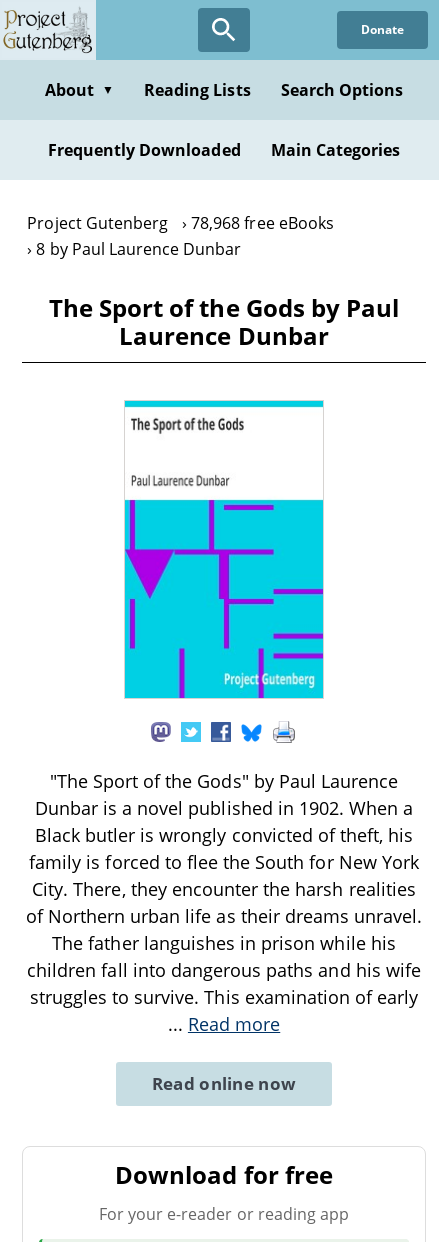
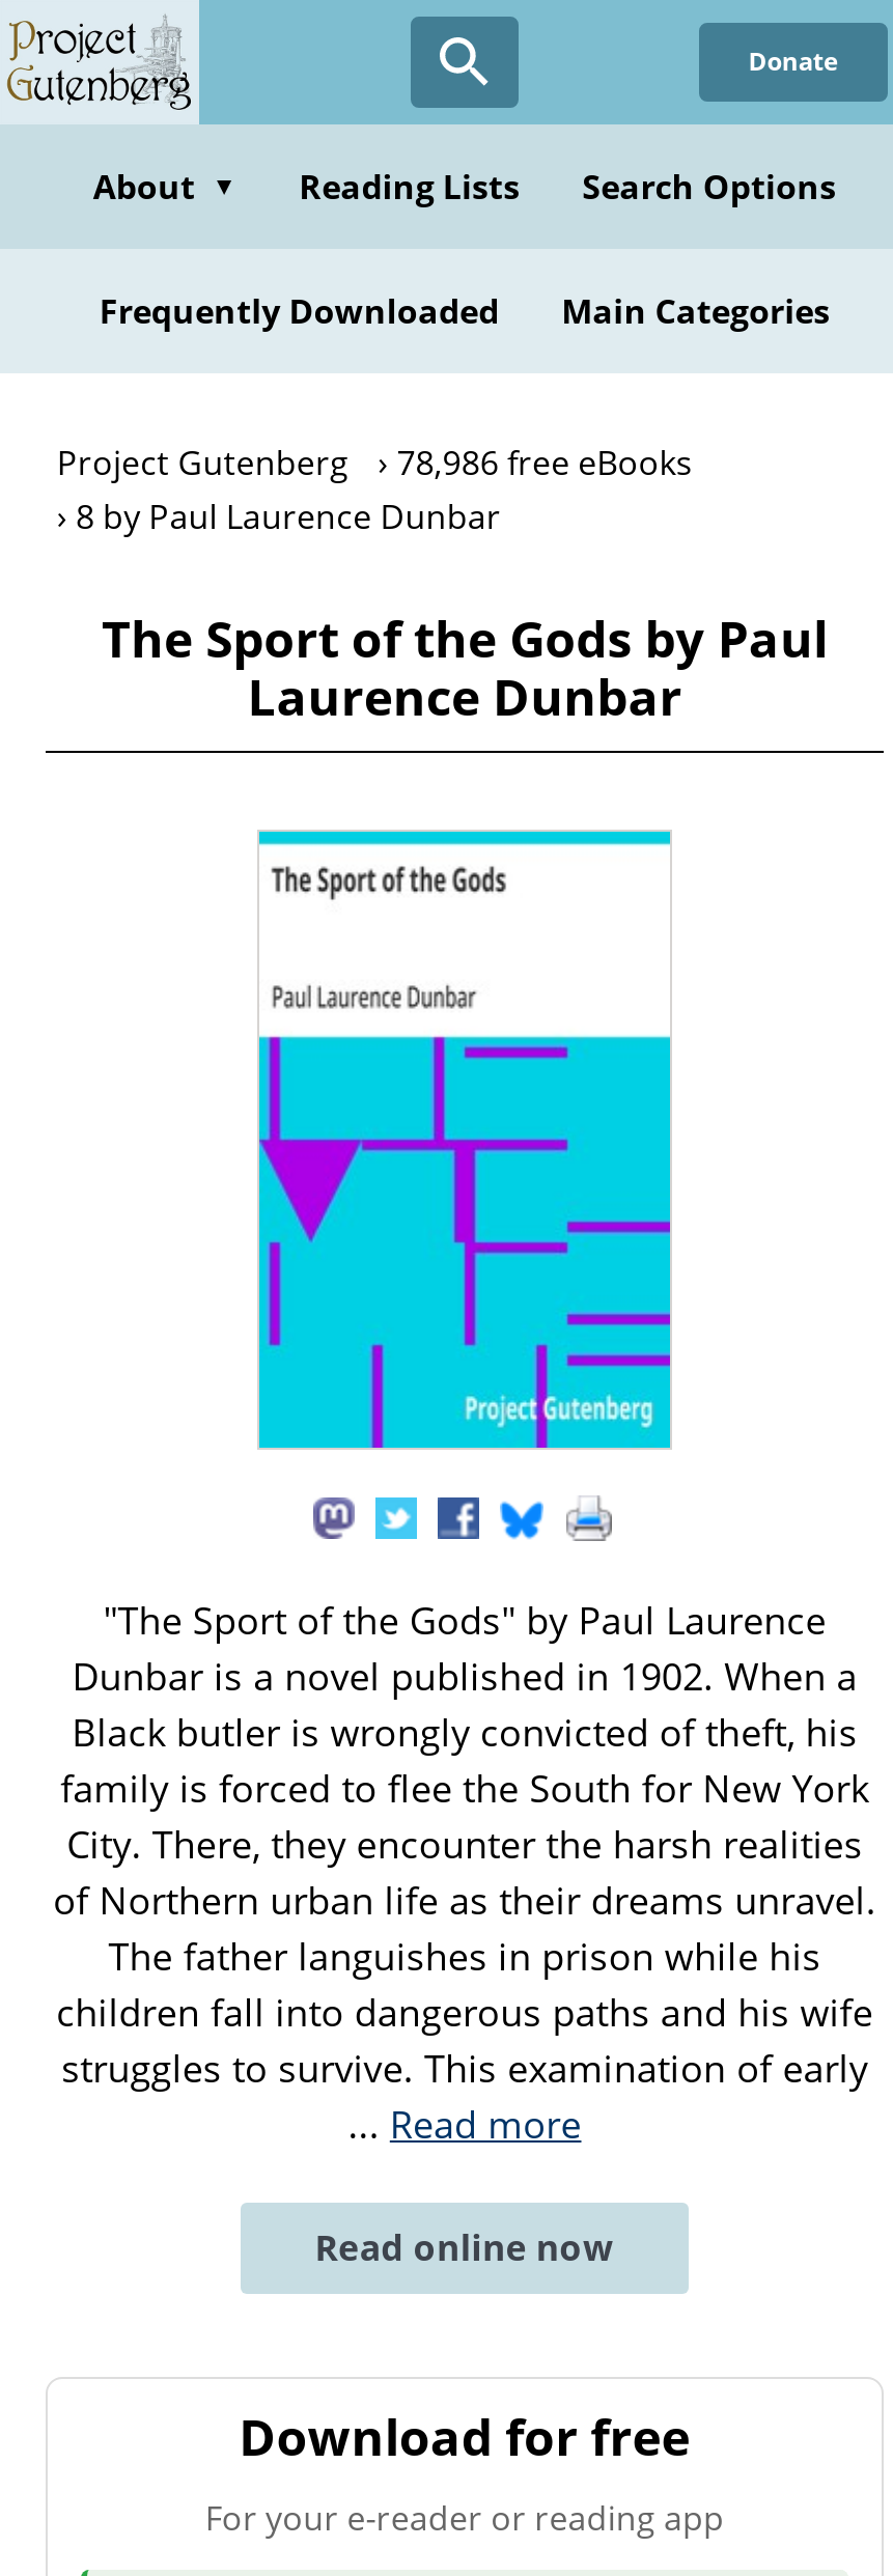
[27,212,334,234] Project Gutenberg 78,968 free eBooks -> [57,440,693,485] Project Gutenberg 78,986 free eBooks

